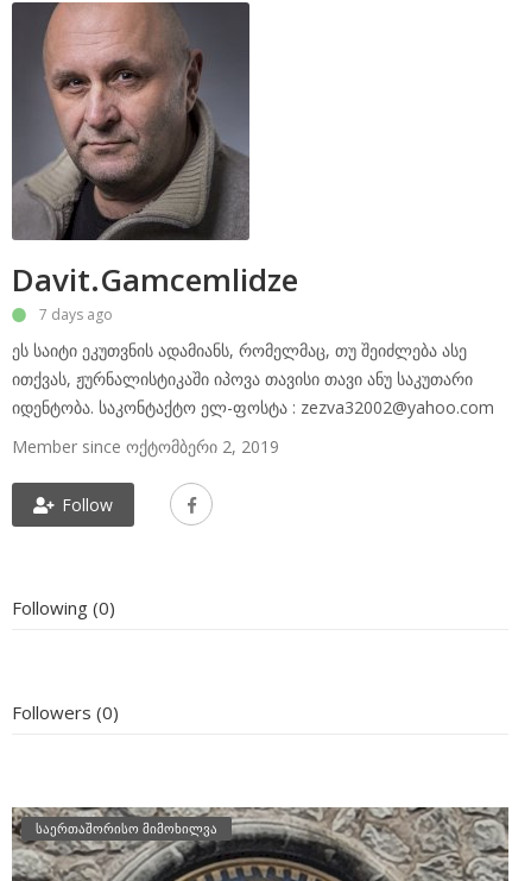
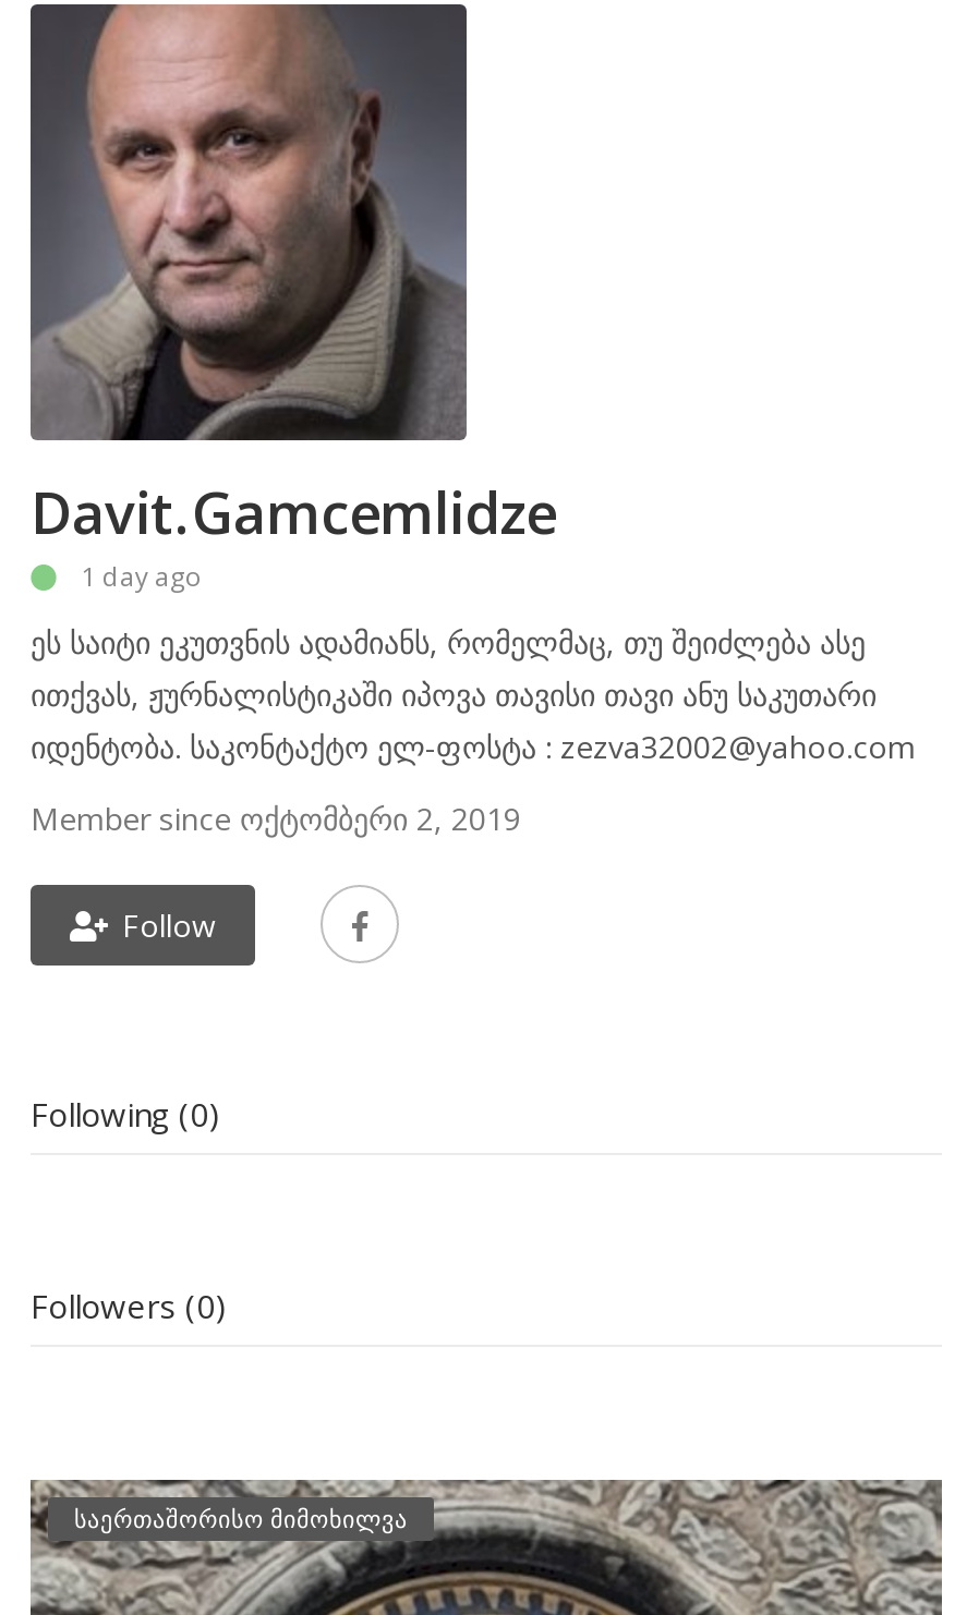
[32,304,113,325] 7 days ago -> [68,558,203,595] 1 day ago

